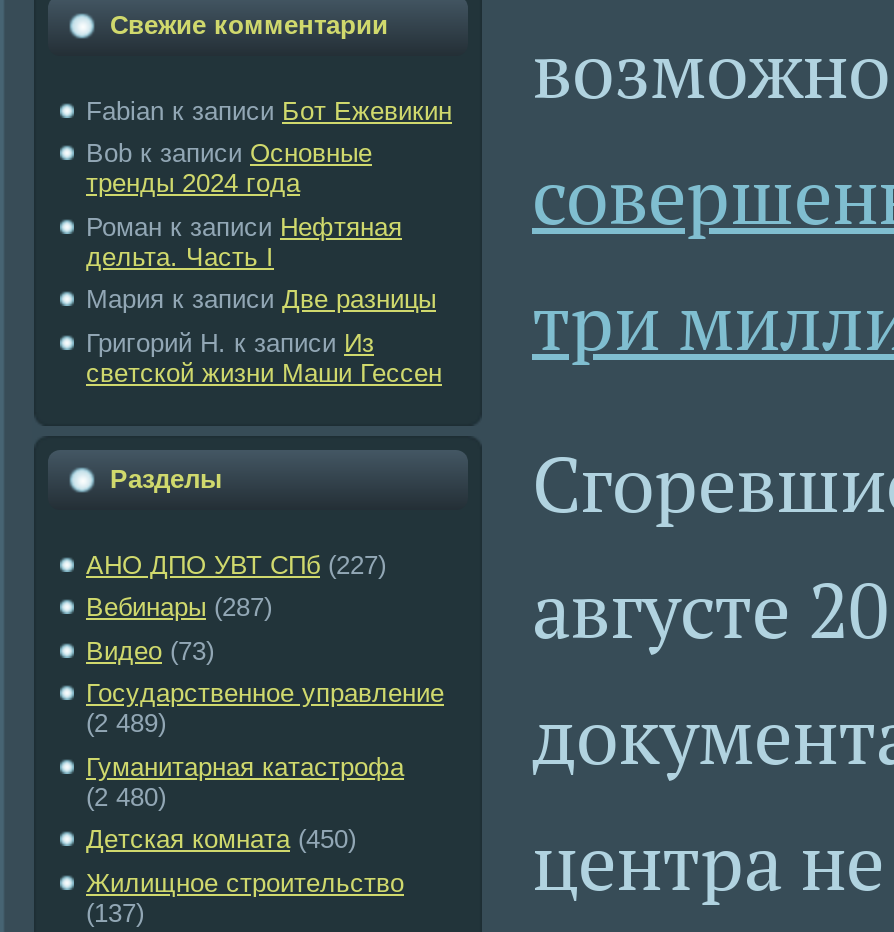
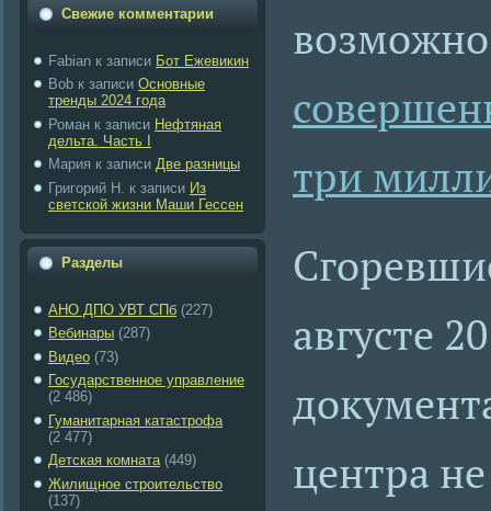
[86,708,166,738] (2 489) -> [48,388,92,405] (2 486)
[86,781,166,811] (2 480) -> [48,428,92,445] (2 477)
[86,824,356,854] Детская комната (450) -> [48,452,196,468] Детская комната (449)

